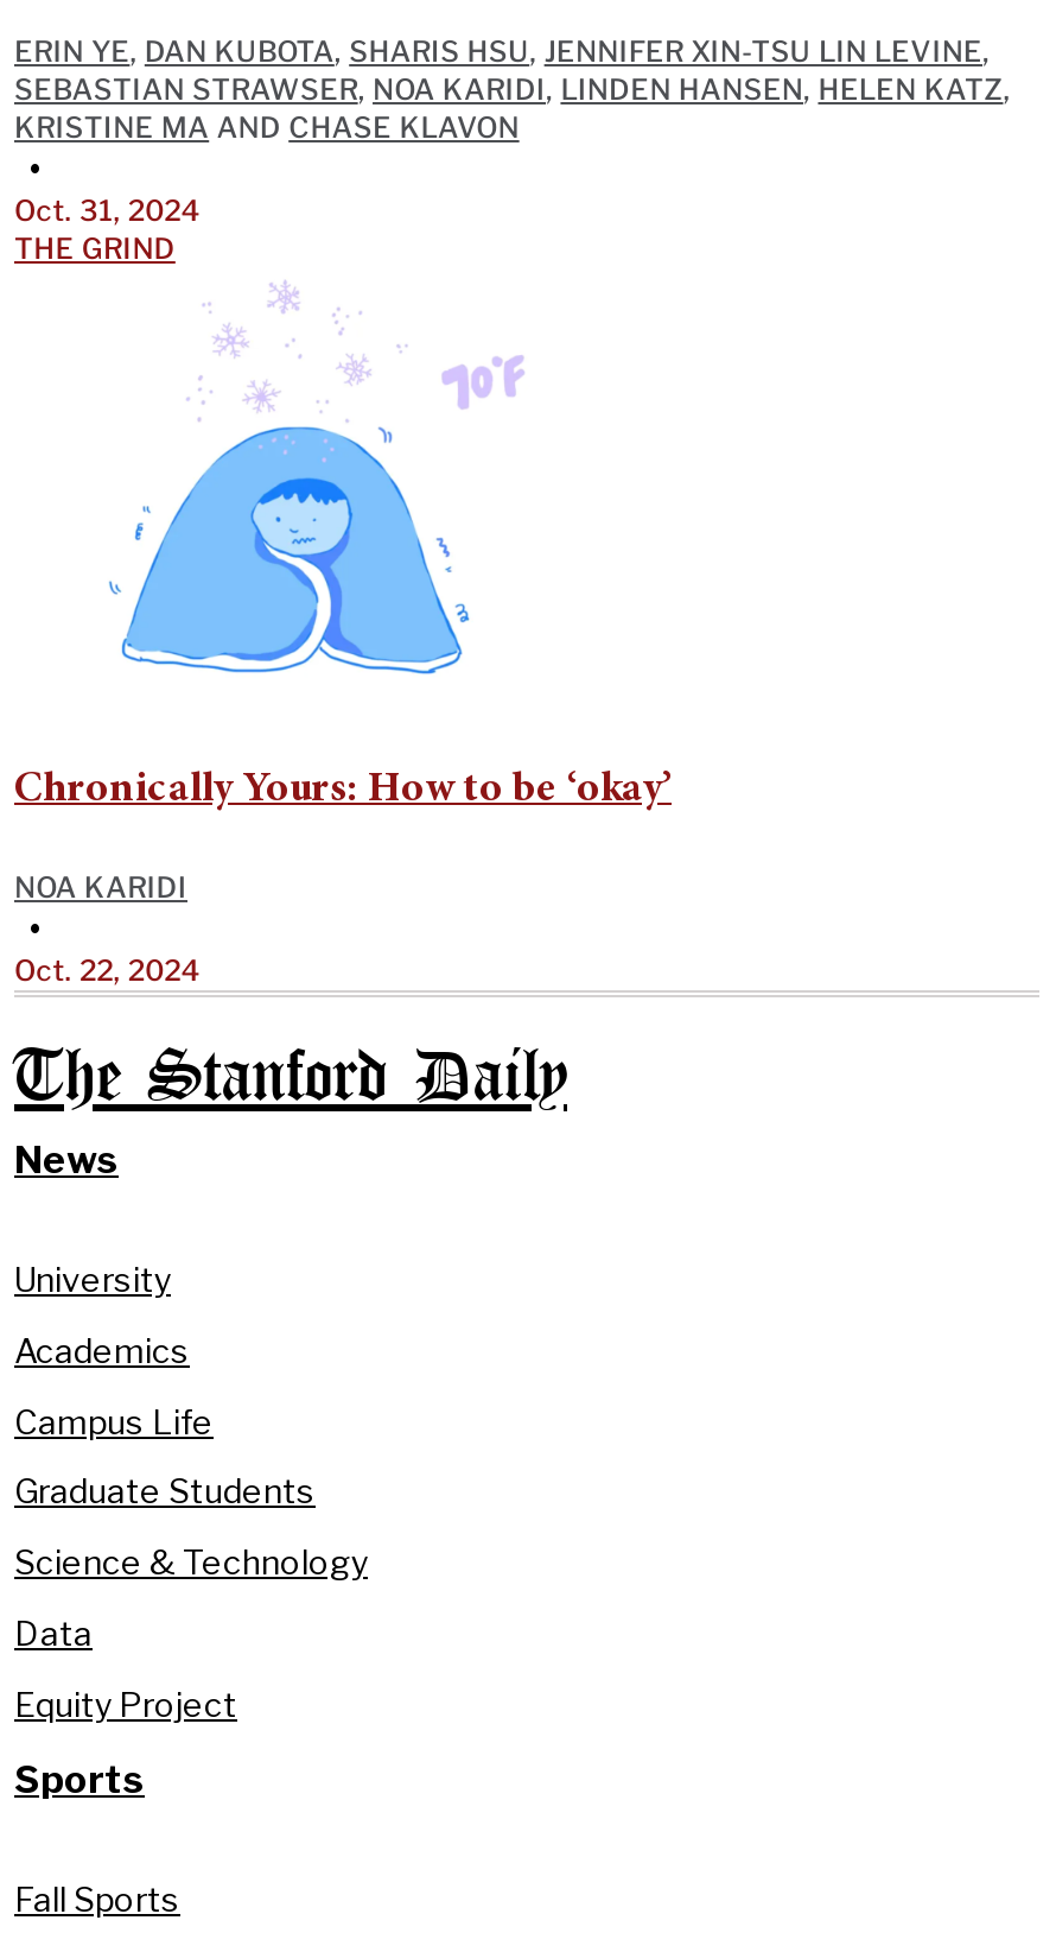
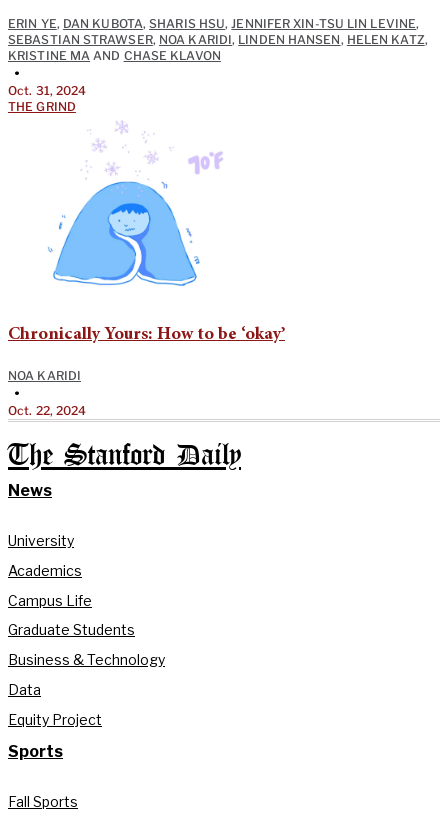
[14,1541,368,1582] Science & Technology -> [8,651,165,668] Business & Technology

